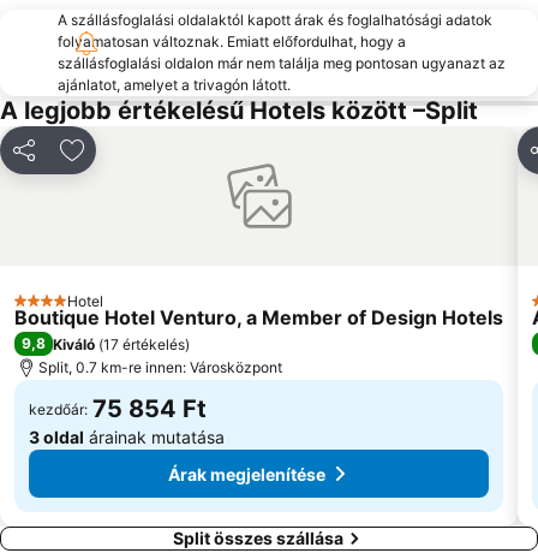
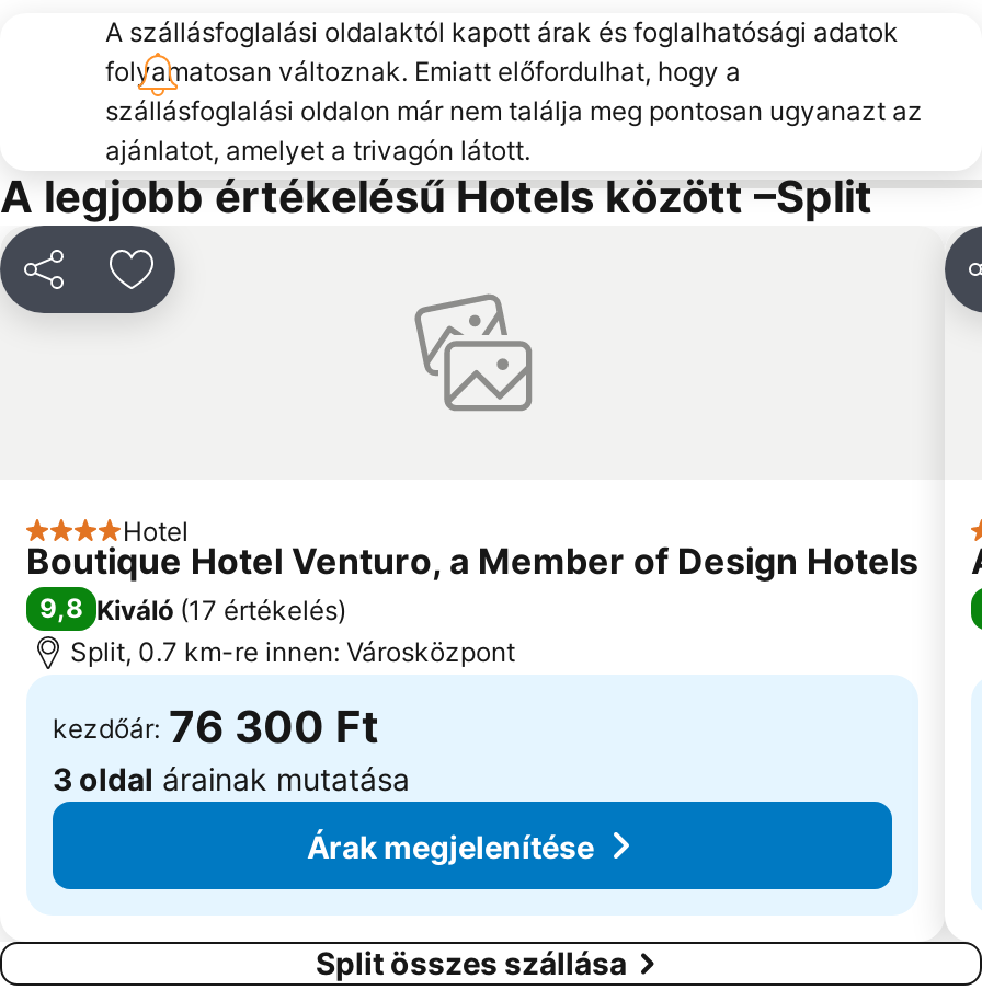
[29,394,207,423] kezdőár: 75 854 Ft -> [53,701,379,753] kezdőár: 76 300 Ft

